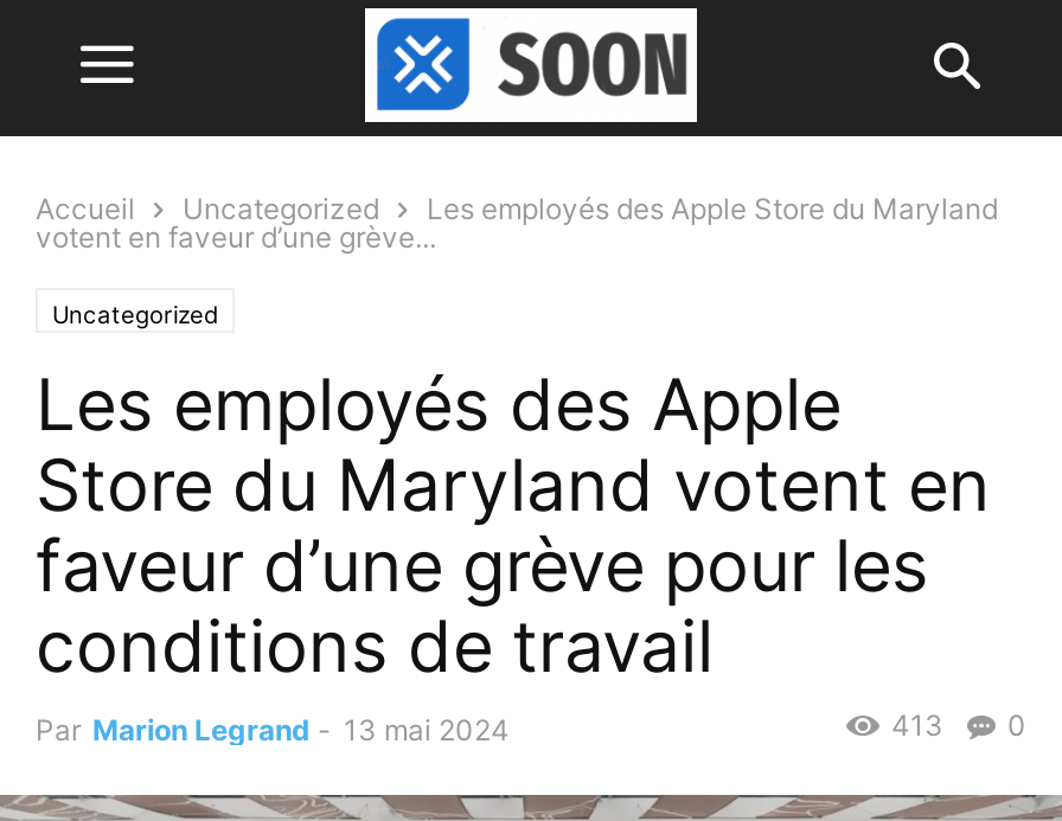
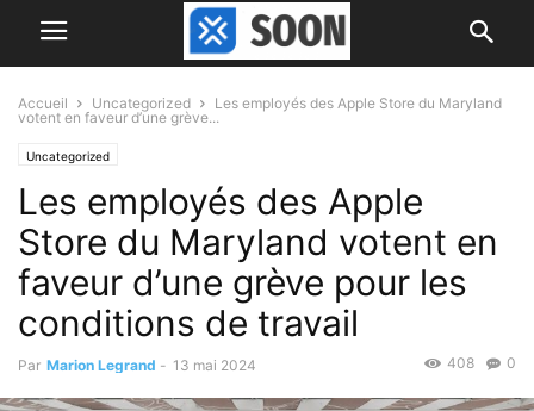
[891,707,1026,743] 413 0 -> [447,354,516,372] 408 0

